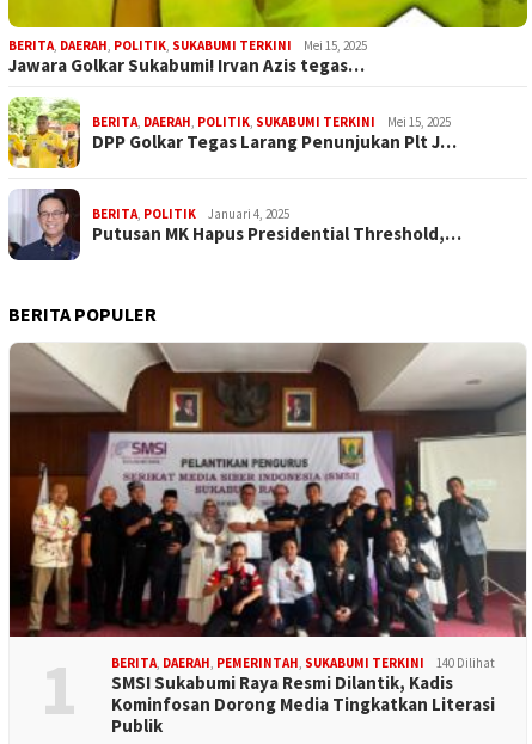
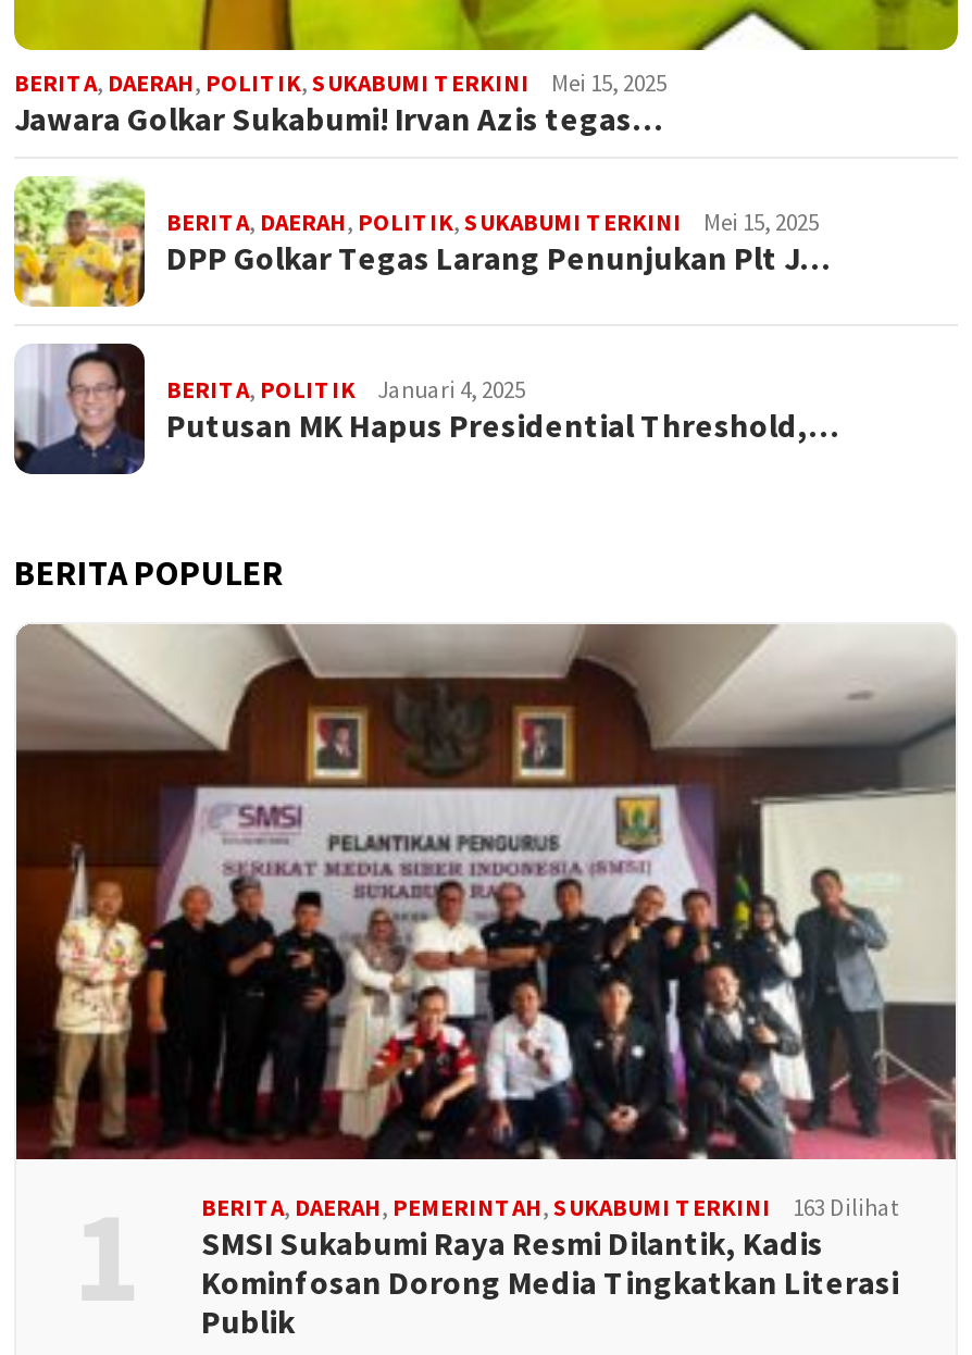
[111,655,495,671] BERITA, DAERAH, PEMERINTAH, SUKABUMI TERKINI 140 Dilihat -> [201,1192,899,1223] BERITA, DAERAH, PEMERINTAH, SUKABUMI TERKINI 163 Dilihat

